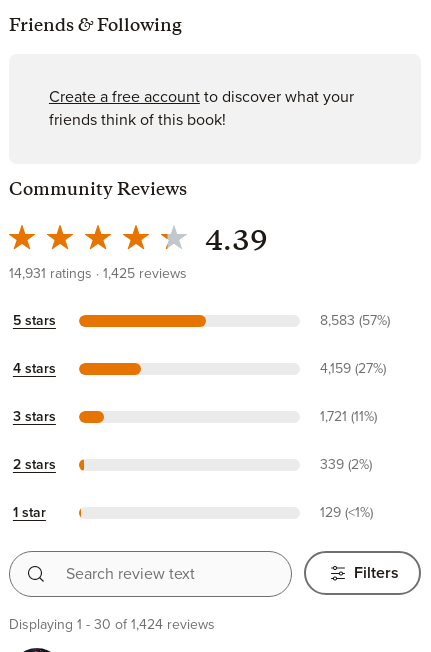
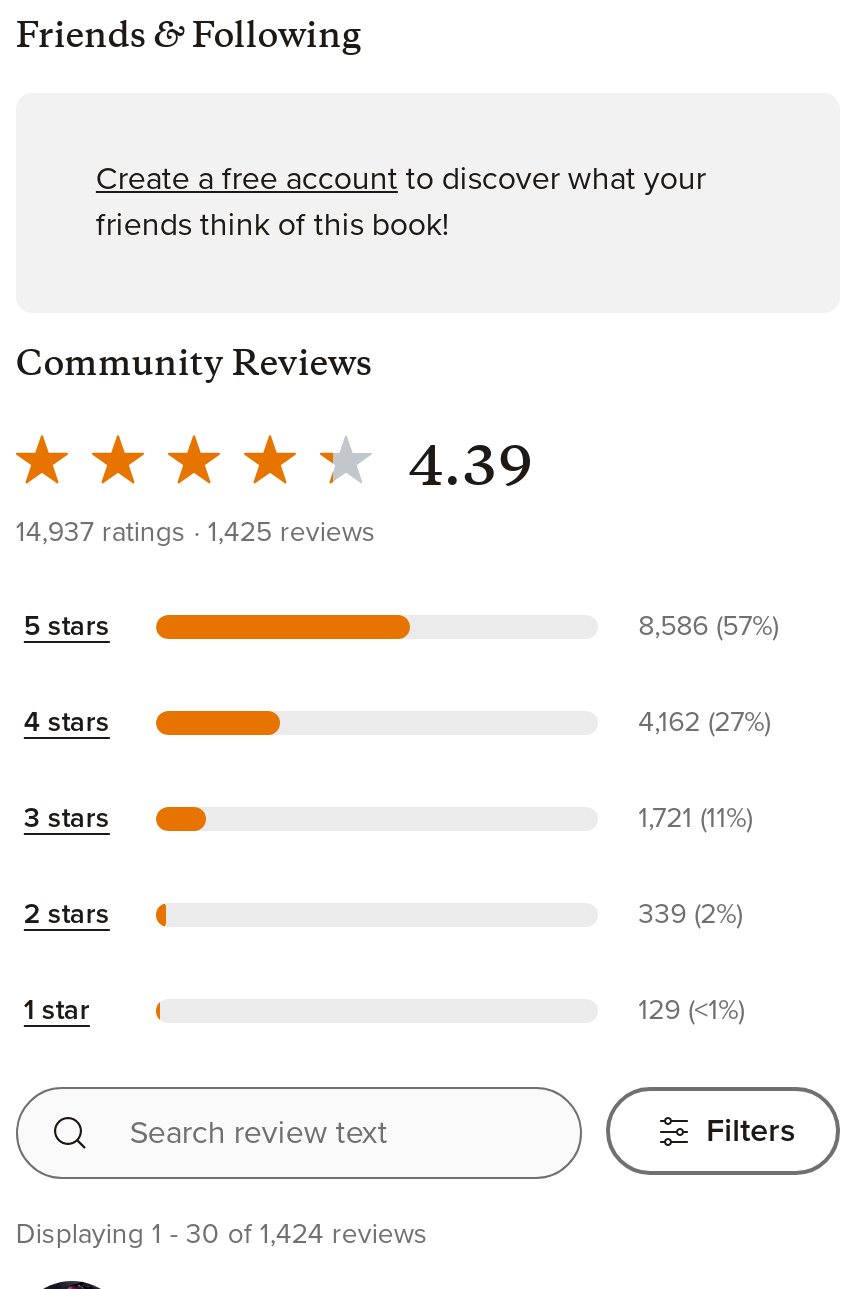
[9,267,187,281] 14,931 ratings 1,425 reviews -> [16,519,376,547] 14,937 ratings 1,425 reviews
[320,314,390,328] 8,583 (57%) -> [638,613,778,641] 8,586 (57%)
[320,362,386,376] 4,159 (27%) -> [638,709,770,737] 4,162 (27%)

